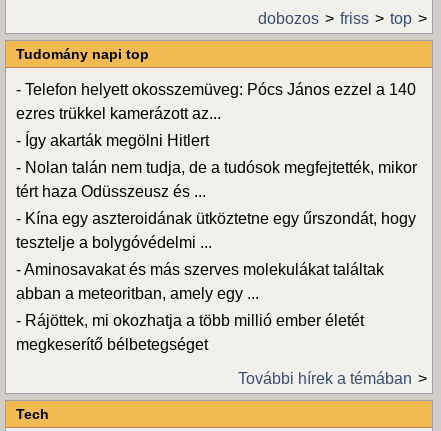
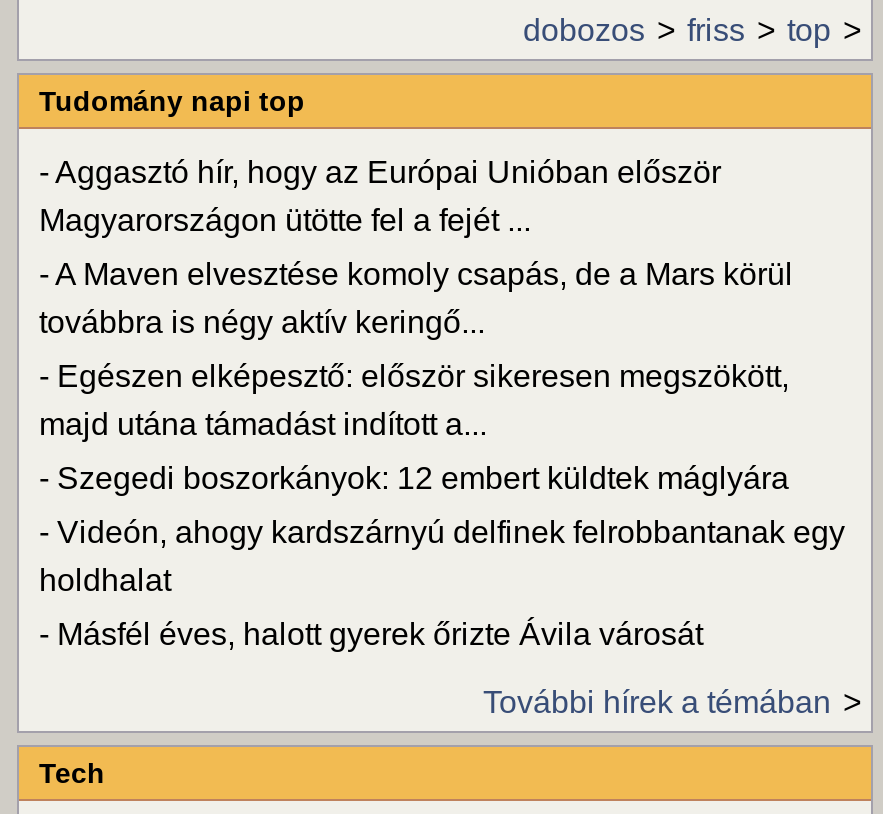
[16,81,416,122] - Telefon helyett okosszemüveg: Pócs János ezzel a 140 | ezres trükkel kamerázott az... -> [39,155,721,237] - Aggasztó hír, hogy az Európai Unióban először | Magyarországon ütötte fel a fejét ...
[16,132,209,149] - Így akarták megölni Hitlert -> [39,257,793,339] - A Maven elvesztése komoly csapás, de a Mars körül | továbbra is négy aktív keringő...
[16,159,417,200] - Nolan talán nem tudja, de a tudósok megfejtették, mikor | tért haza Odüsszeusz és ... -> [39,359,789,441] - Egészen elképesztő: először sikeresen megszökött, | majd utána támadást indított a...
[16,210,416,251] - Kína egy aszteroidának ütköztetne egy űrszondát, hogy | tesztelje a bolygóvédelmi ... -> [39,461,789,495] - Szegedi boszorkányok: 12 embert küldtek máglyára
[16,261,384,302] - Aminosavakat és más szerves molekulákat találtak | abban a meteoritban, amely egy ... -> [39,515,845,597] - Videón, ahogy kardszárnyú delfinek felrobbantanak egy | holdhalat
[16,312,364,353] - Rájöttek, mi okozhatja a több millió ember életét | megkeserítő bélbetegséget -> [39,617,703,651] - Másfél éves, halott gyerek őrizte Ávila városát

